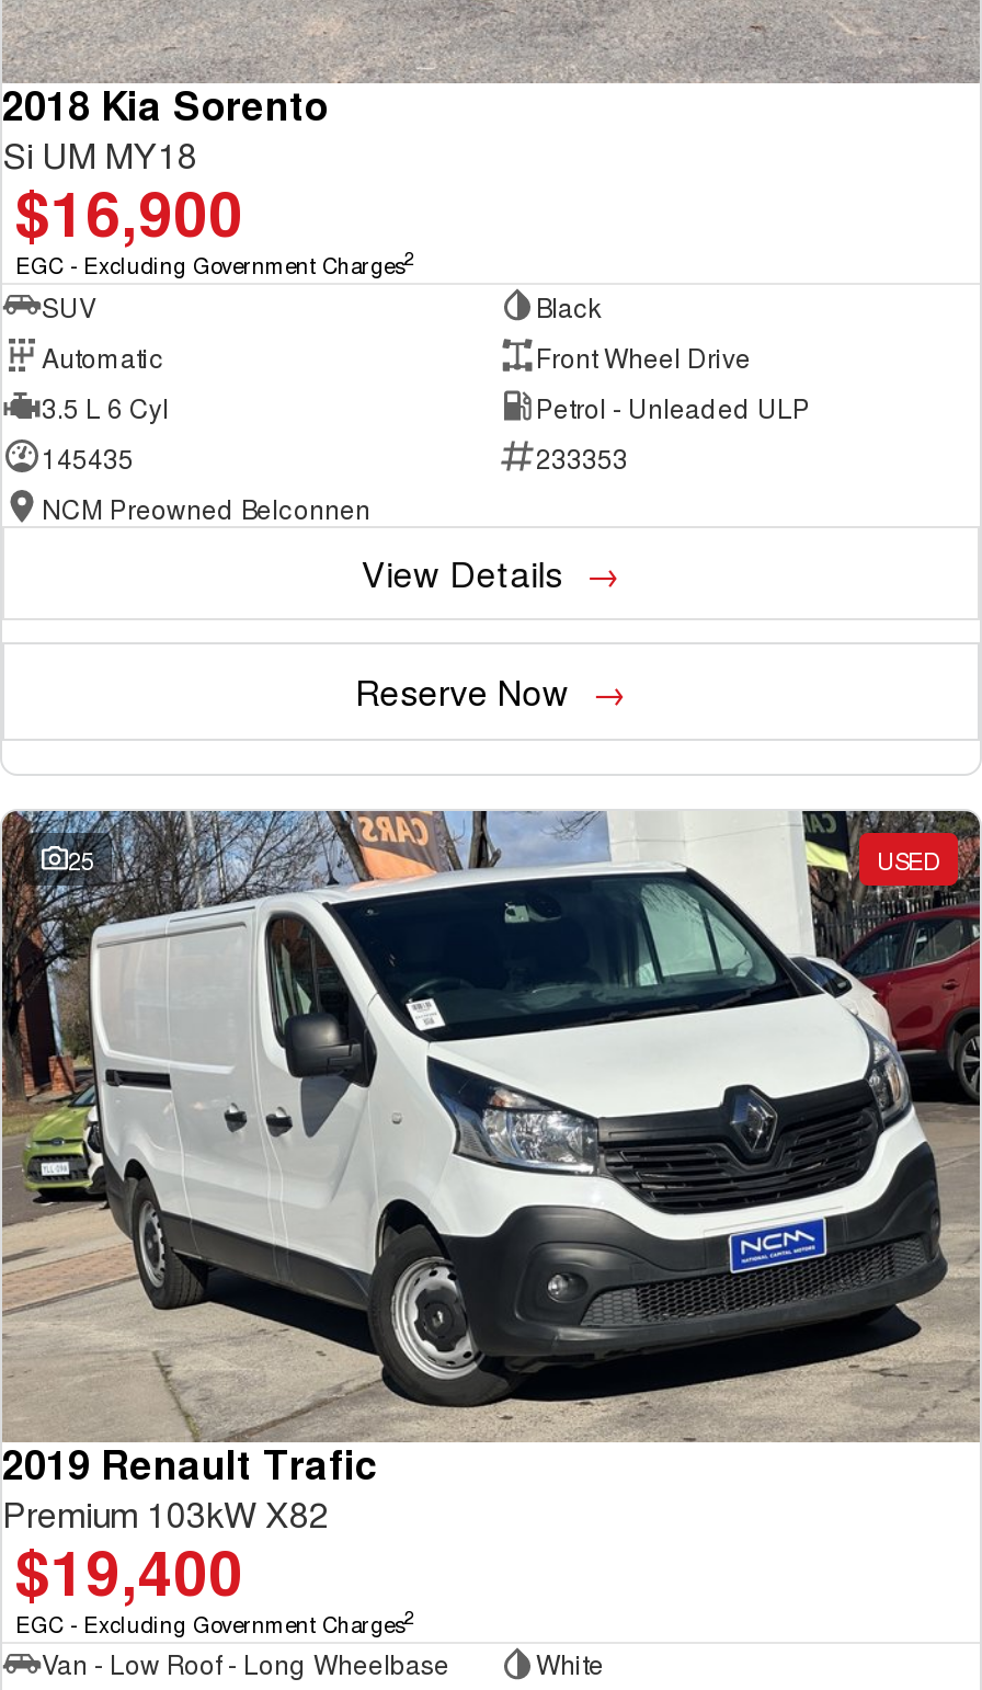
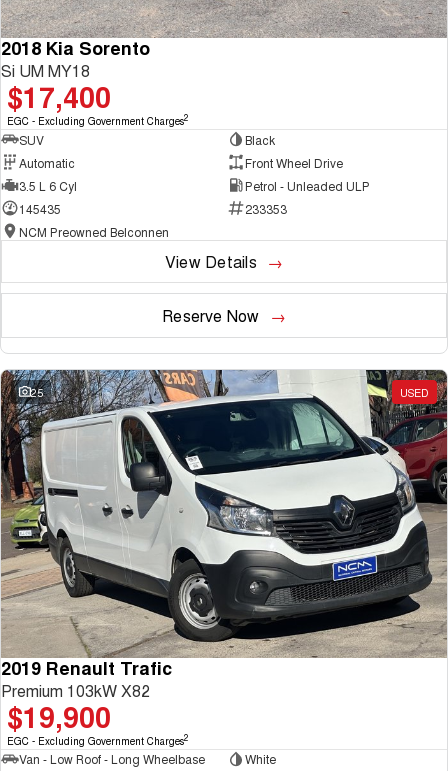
[15,167,243,256] $16,900 -> [7,76,111,117] $17,400
[15,1526,243,1615] $19,400 -> [7,696,111,737] $19,900

